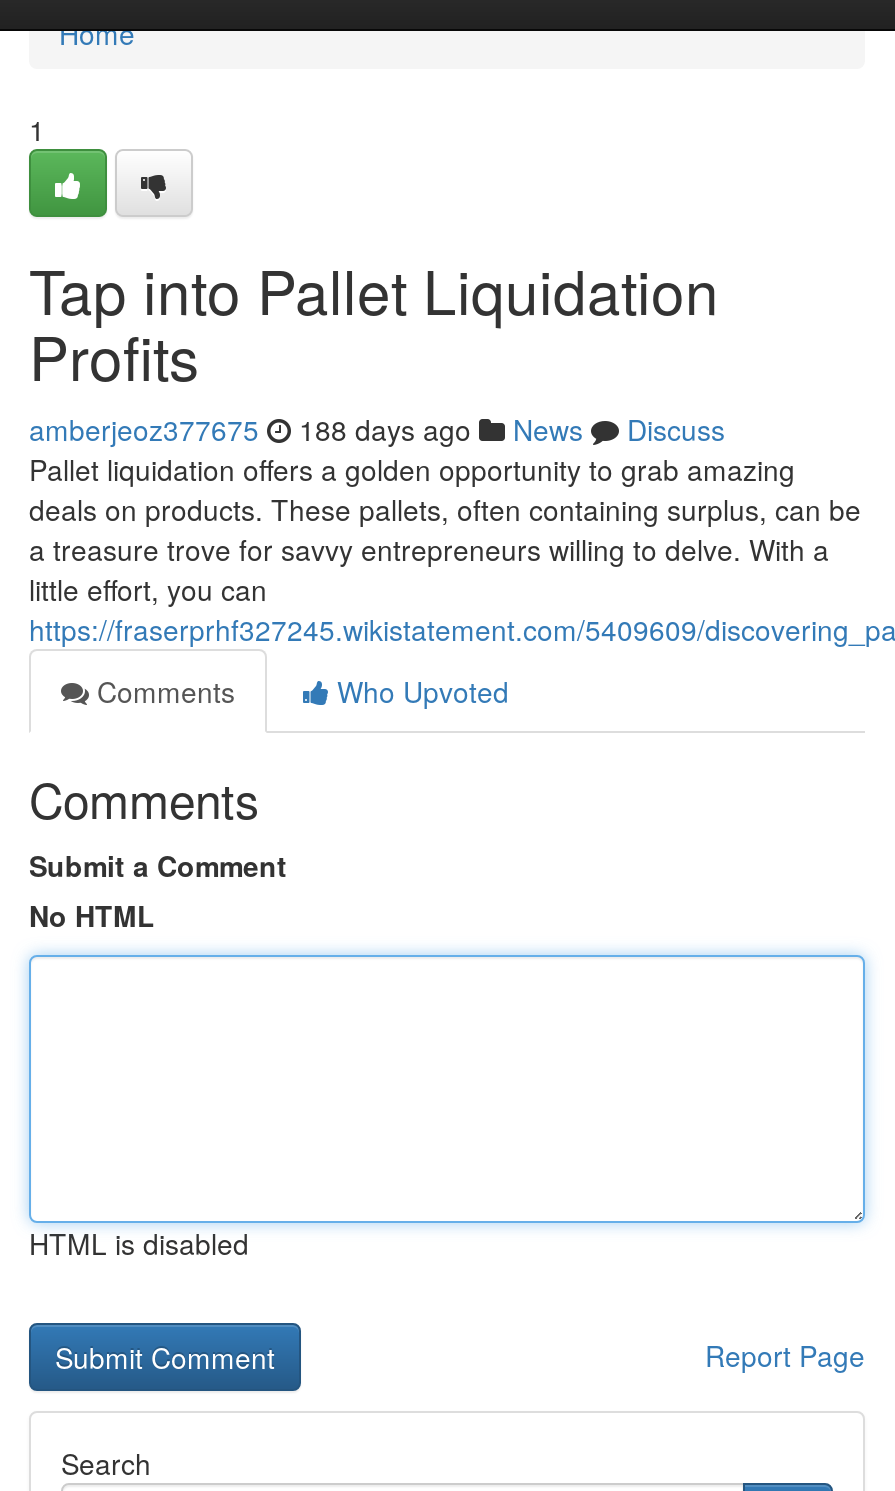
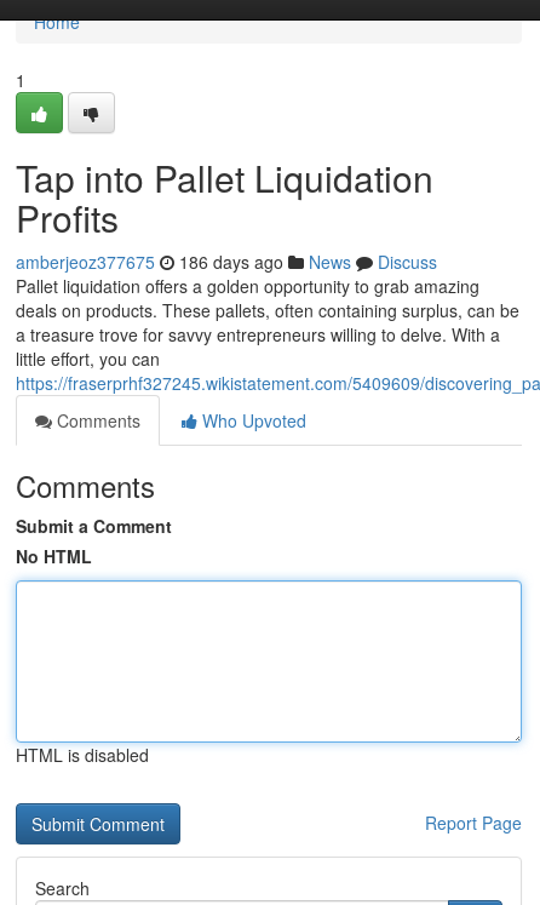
[29,409,725,449] amberjeoz377675 188 days ago News Discuss -> [16,250,437,274] amberjeoz377675 186 days ago News Discuss

